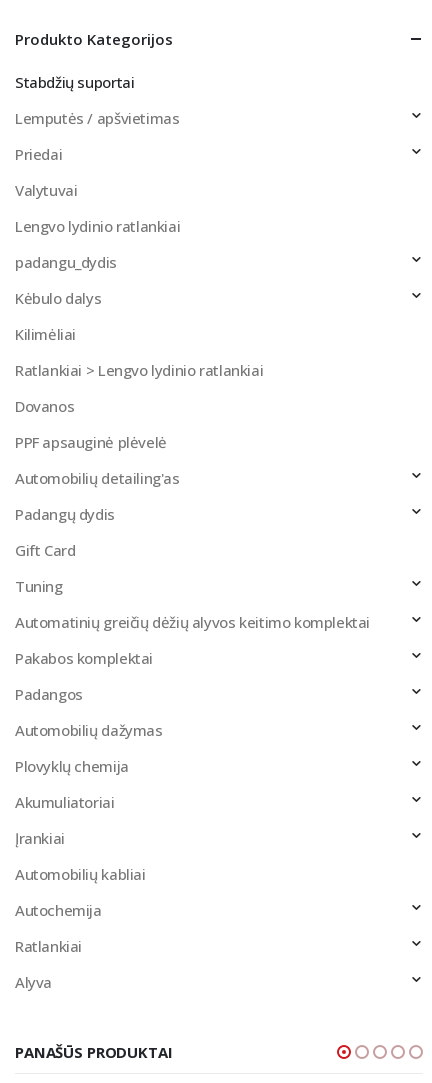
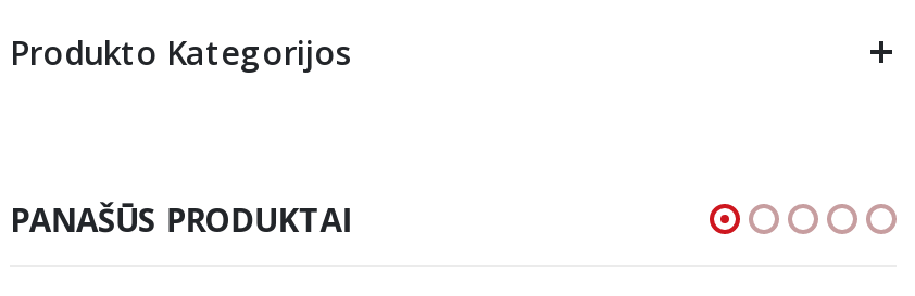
[15,72,370,992] Stabdžių suportai | Lemputės / apšvietimas | Priedai | Valytuvai | Lengvo lydinio ratlankiai | padangu_dydis | Kėbulo dalys | Kilimėliai | Ratlankiai > Lengvo lydinio ratlankiai | Dovanos | PPF apsauginė plėvelė | Automobilių detailing'as | Padangų dydis | Gift Card | Tuning | Automatinių greičių dėžių alyvos keitimo komplektai | Pakabos komplektai | Padangos | Automobilių dažymas | Plovyklų chemija | Akumuliatoriai | Įrankiai | Automobilių kabliai | Autochemija | Ratlankiai | Alyva -> none

